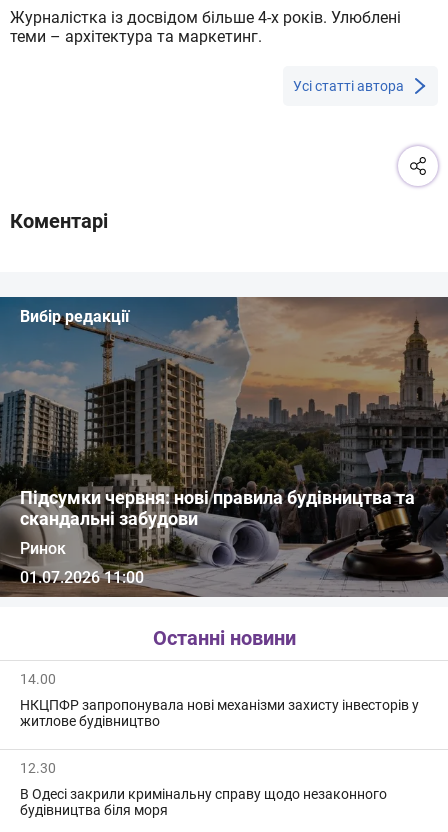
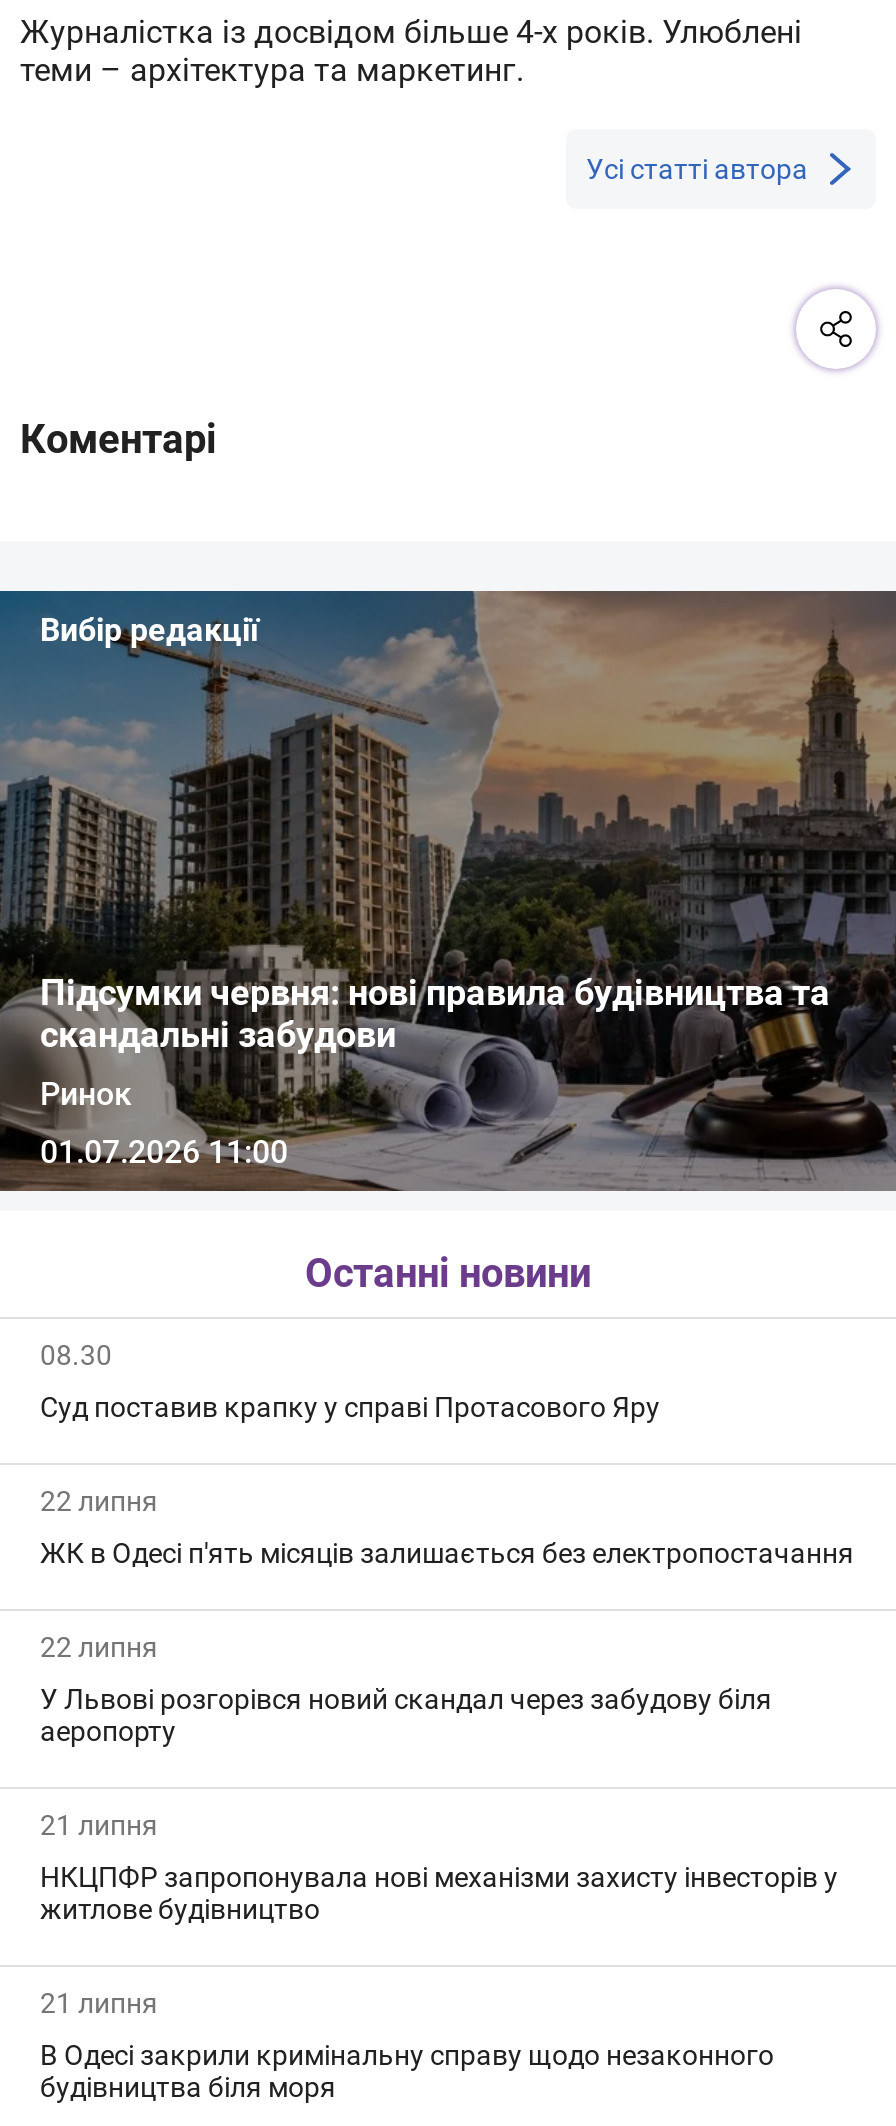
[20,671,56,687] 14.00 -> [40,1340,854,1842] 08.30 | Суд поставив крапку у справі Протасового Яру | 22 липня | ЖК в Одесі п'ять місяців залишається без електропостачання | 22 липня | У Львові розгорівся новий скандал через забудову біля | аеропорту | 21 липня
[20,760,56,776] 12.30 -> [40,1988,158,2020] 21 липня

